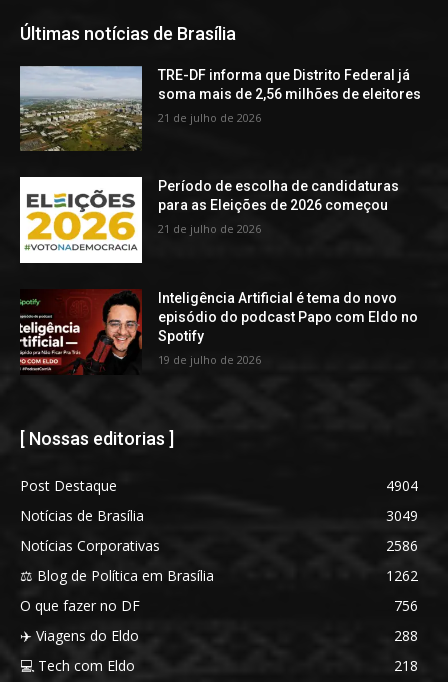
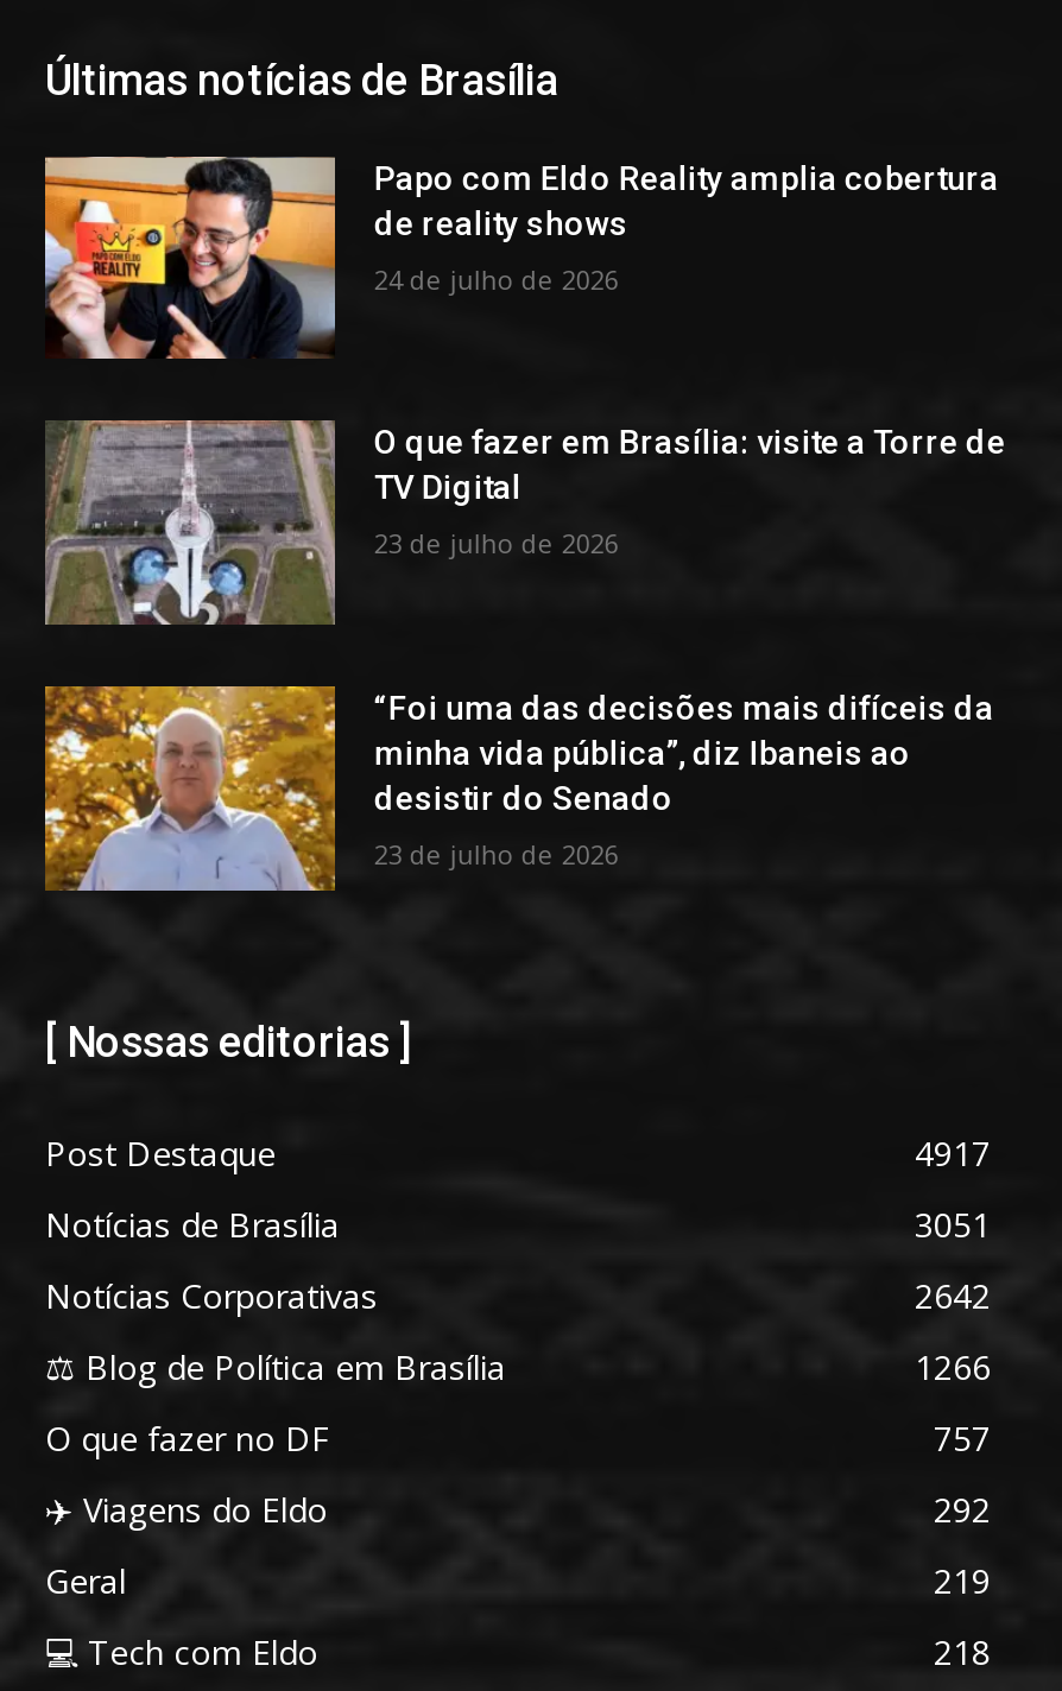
[19,66,421,151] [image] | TRE-DF informa que Distrito Federal já | soma mais de 2,56 milhões de eleitores -> [43,154,999,361] [image] | Papo com Eldo Reality amplia cobertura | de reality shows
[158,110,261,125] 21 de julho de 2026 -> [374,261,619,296] 24 de julho de 2026
[19,176,399,264] [image] | Período de escolha de candidaturas | para as Eleições de 2026 começou -> [43,418,1006,627] [image] | O que fazer em Brasília: visite a Torre de | TV Digital
[158,221,261,236] 21 de julho de 2026 -> [374,526,619,561] 23 de julho de 2026
[19,289,418,375] [image] | Inteligência Artificial é tema do novo | episódio do podcast Papo com Eldo no | Spotify -> [43,684,994,893] [image] | “Foi uma das decisões mais difíceis da | minha vida pública”, diz Ibaneis ao | desistir do Senado
[158,352,261,367] 19 de julho de 2026 -> [374,836,619,872] 23 de julho de 2026
[386,476,418,495] 4904 -> [915,1130,991,1175] 4917
[386,506,418,525] 3049 -> [915,1201,991,1246] 3051
[386,536,418,555] 2586 -> [915,1272,991,1317] 2642
[386,566,418,585] 1262 -> [915,1344,991,1389] 1266
[394,596,418,615] 756 -> [934,1415,991,1460] 757
[394,626,418,645] 288 -> [45,1486,991,1602] 292 | Geral | 219

